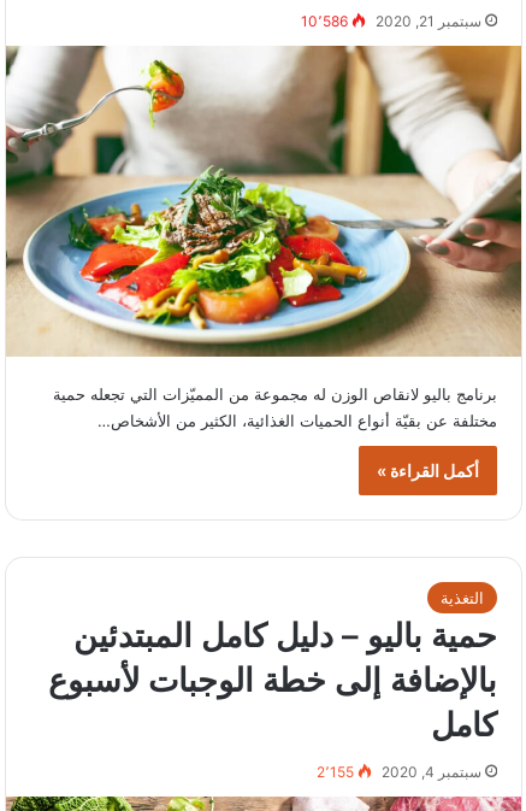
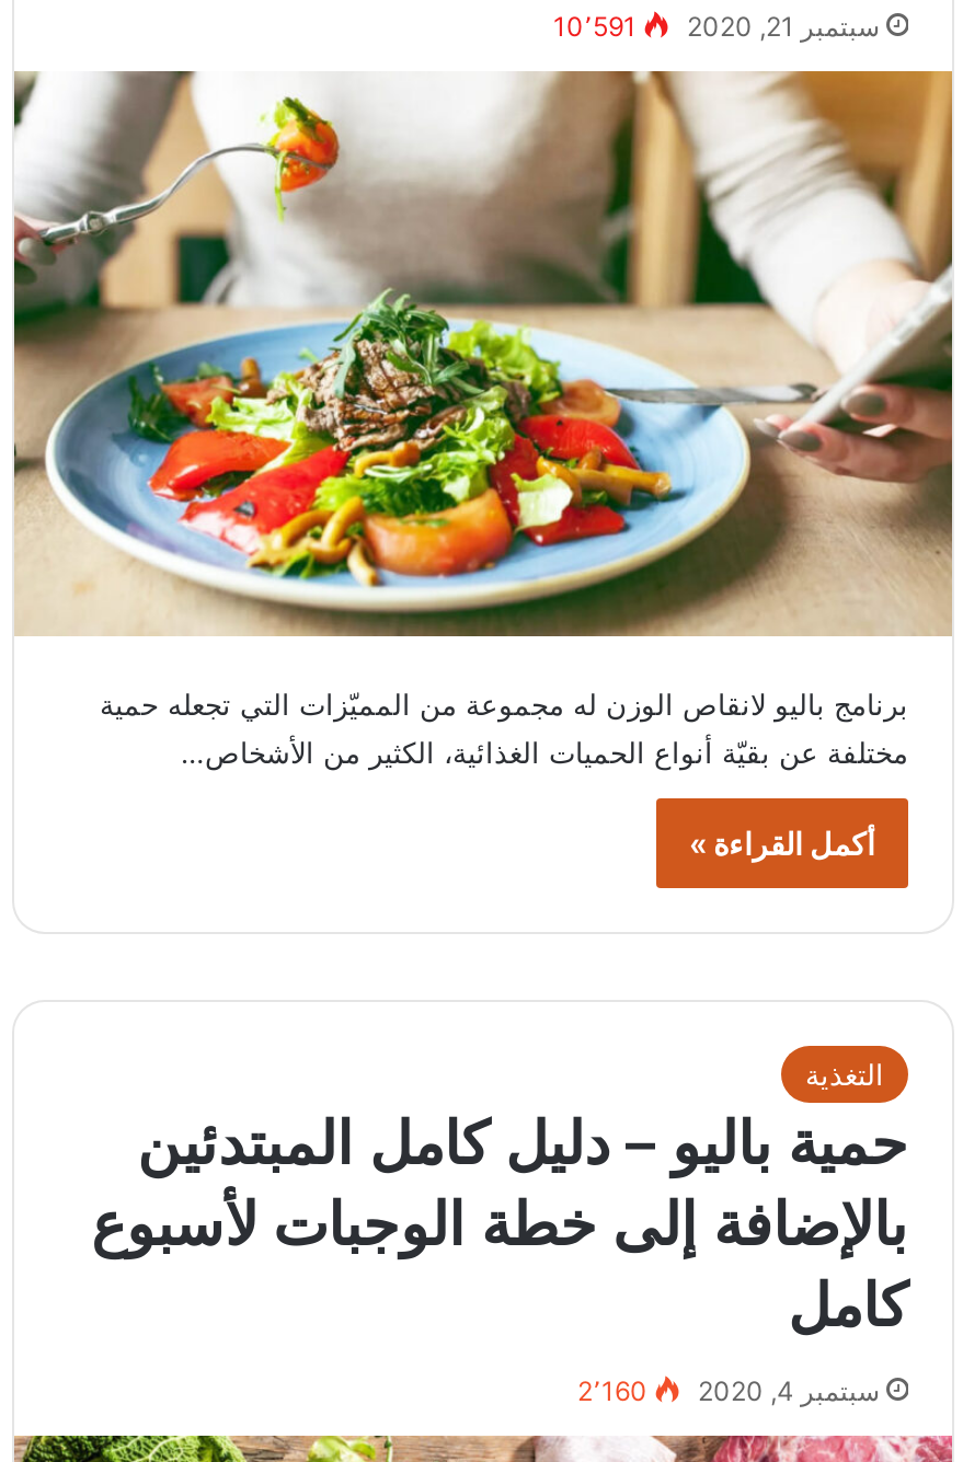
[301,12,348,30] 10٬586 -> [553,9,637,42] 10٬591
[317,762,354,781] 2٬155 -> [577,1374,647,1407] 2٬160

